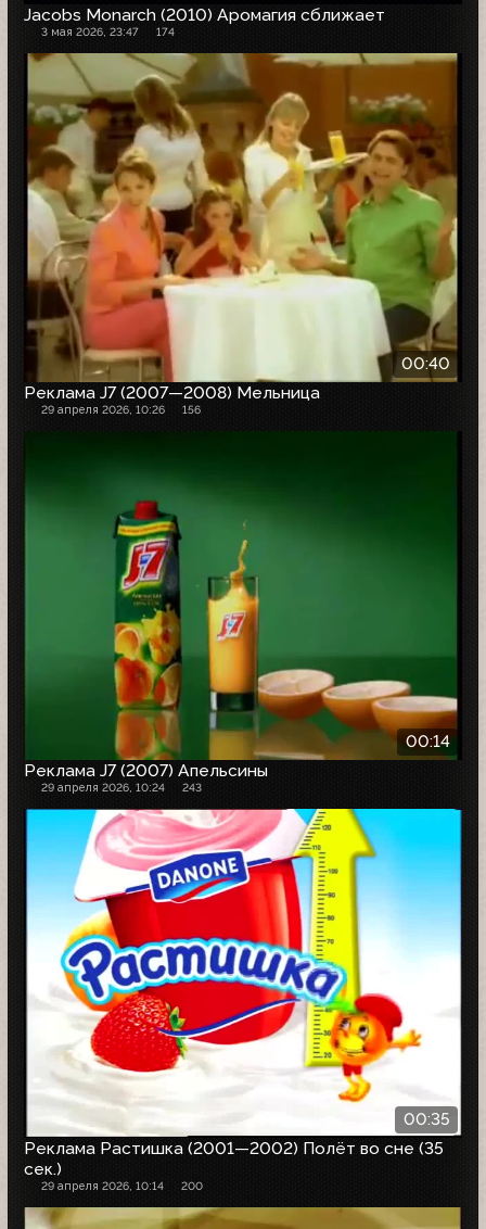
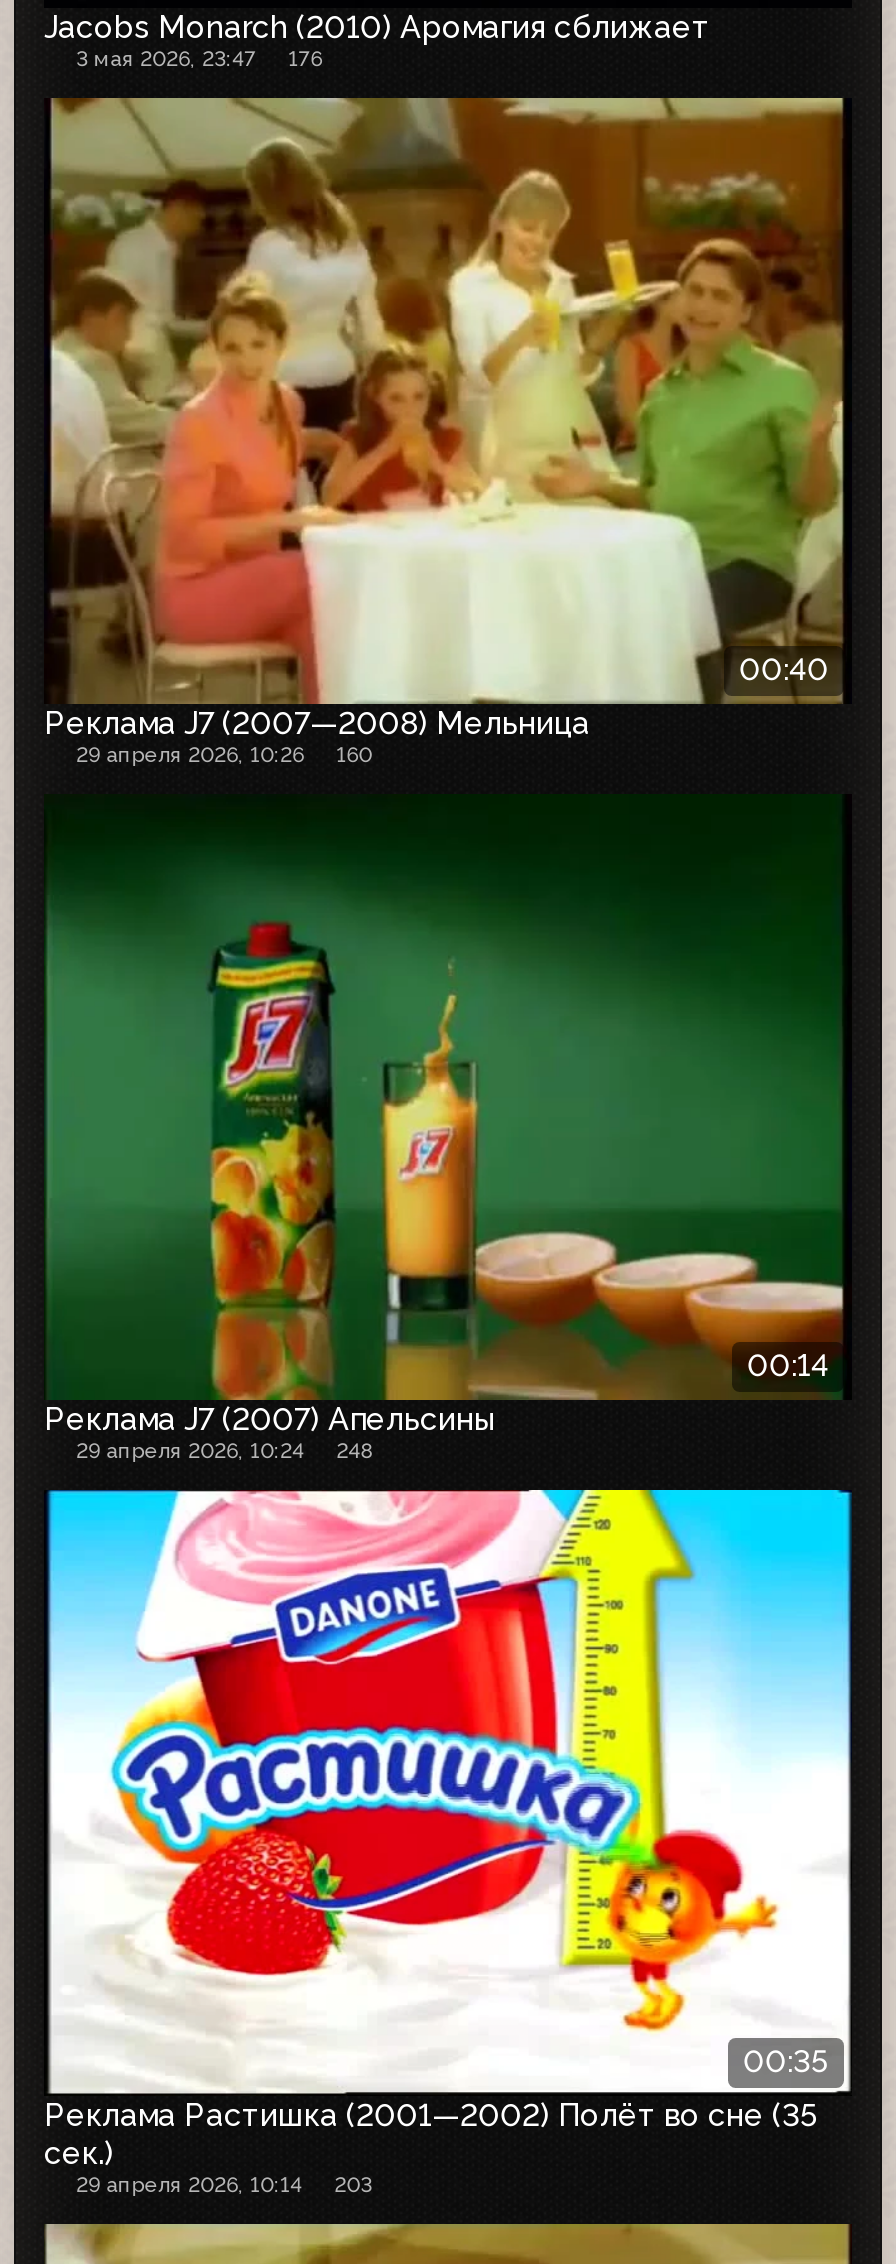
[41,25,175,38] 3 мая 2026, 23:47 174 -> [76,46,322,70] 3 мая 2026, 23:47 176
[41,403,201,416] 29 апреля 2026, 10:26 156 -> [76,742,372,766] 29 апреля 2026, 10:26 160
[41,781,202,794] 29 апреля 2026, 10:24 243 -> [76,1438,372,1462] 29 апреля 2026, 10:24 248
[41,1179,203,1192] 29 апреля 2026, 10:14 200 -> [76,2172,372,2196] 29 апреля 2026, 10:14 203

